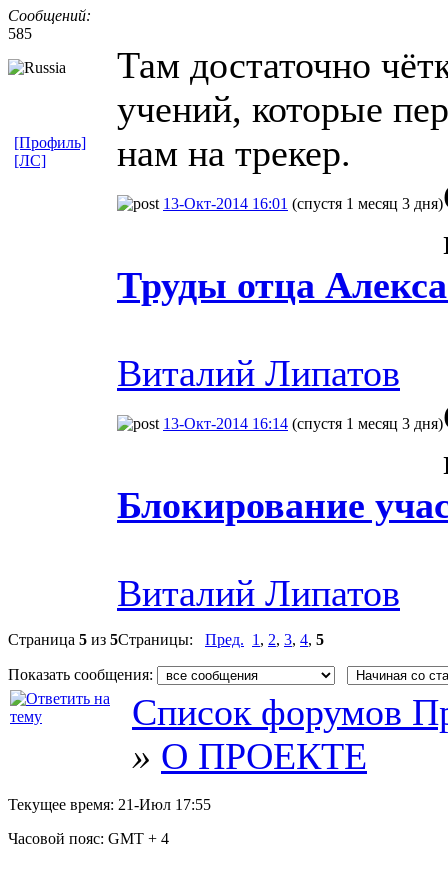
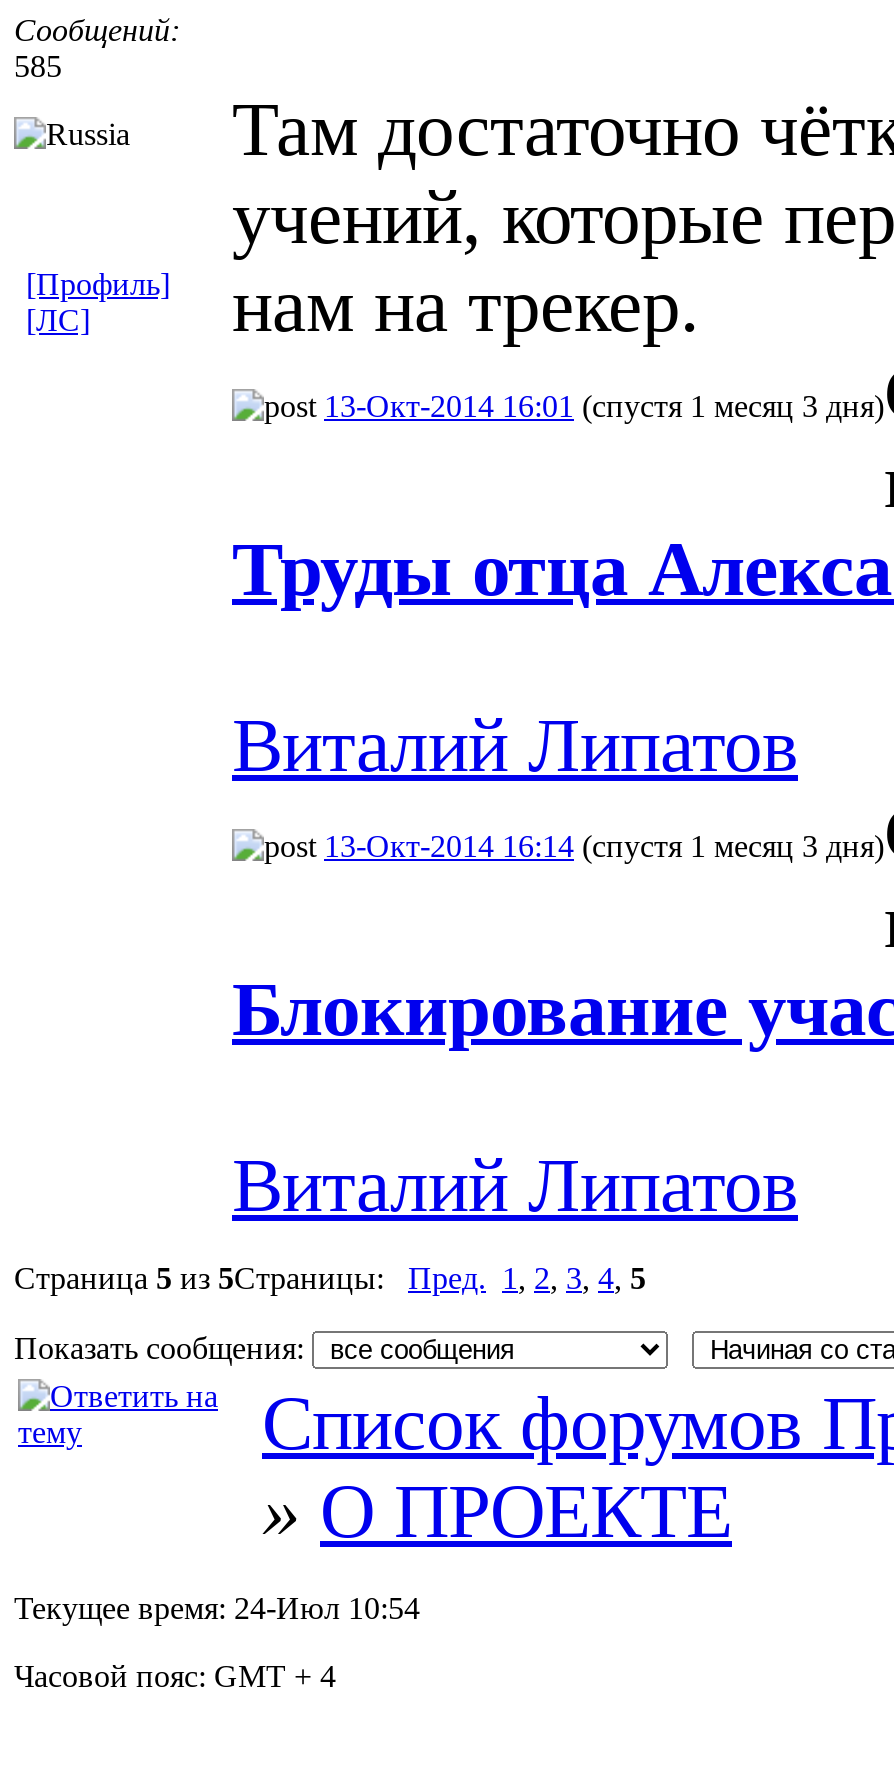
[8,796,211,813] Текущее время: 21-Июл 17:55 -> [14,1591,420,1625] Текущее время: 24-Июл 10:54

